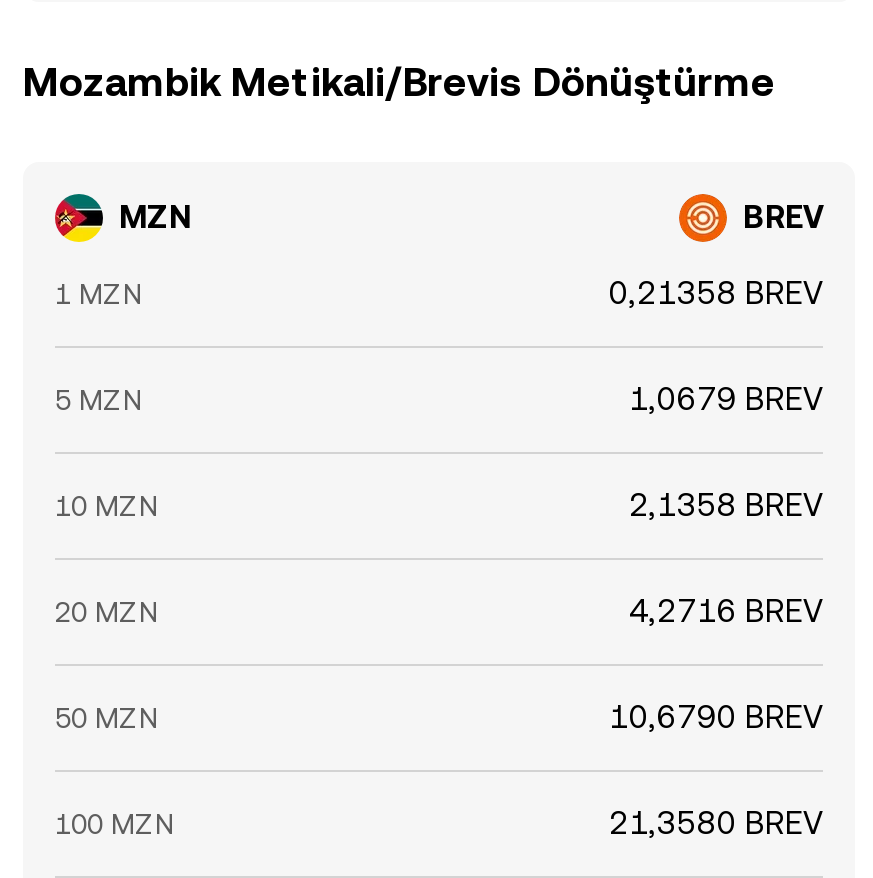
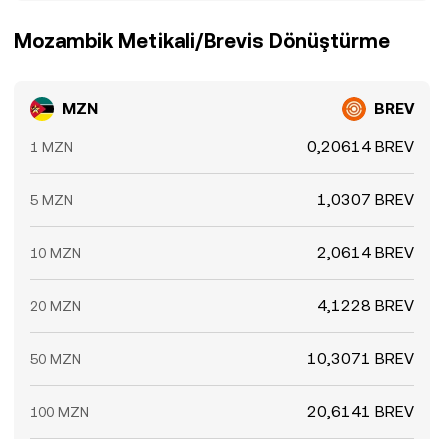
[609,274,823,312] 0,21358 BREV -> [307,137,414,156] 0,20614 BREV
[629,380,823,418] 1,0679 BREV -> [317,190,414,209] 1,0307 BREV
[629,486,823,524] 2,1358 BREV -> [317,243,414,262] 2,0614 BREV
[629,592,823,630] 4,2716 BREV -> [317,296,414,315] 4,1228 BREV
[609,698,823,736] 10,6790 BREV -> [307,349,414,368] 10,3071 BREV
[609,804,823,842] 21,3580 BREV -> [307,402,414,421] 20,6141 BREV

